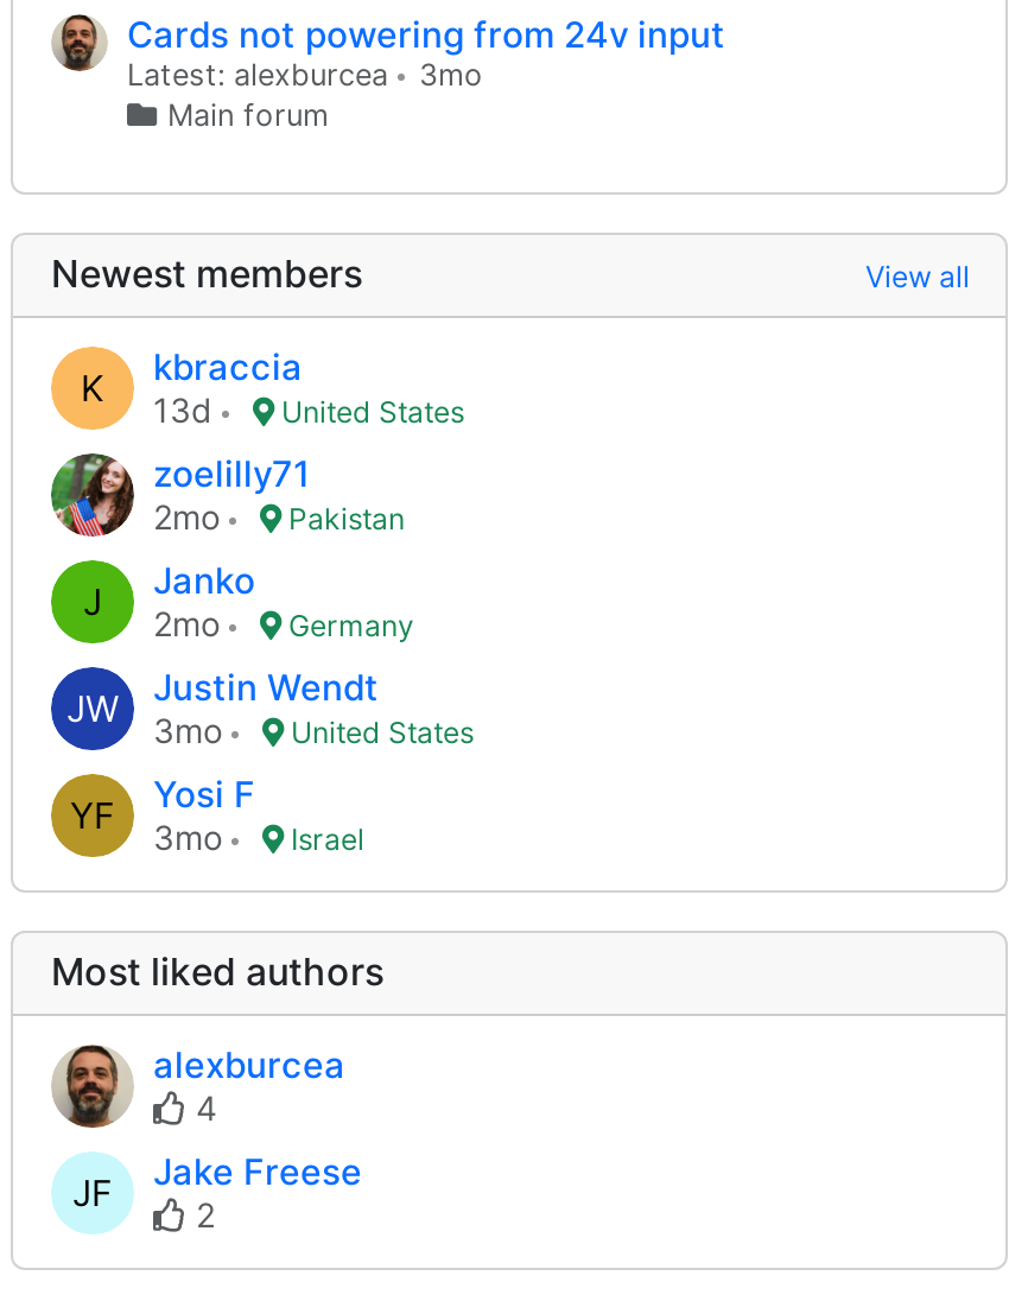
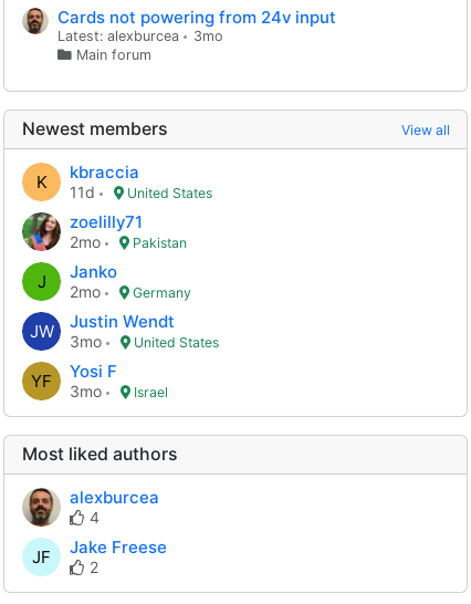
[81,344,464,429] K 13d kbraccia United States -> [36,161,212,201] K 11d kbraccia United States

